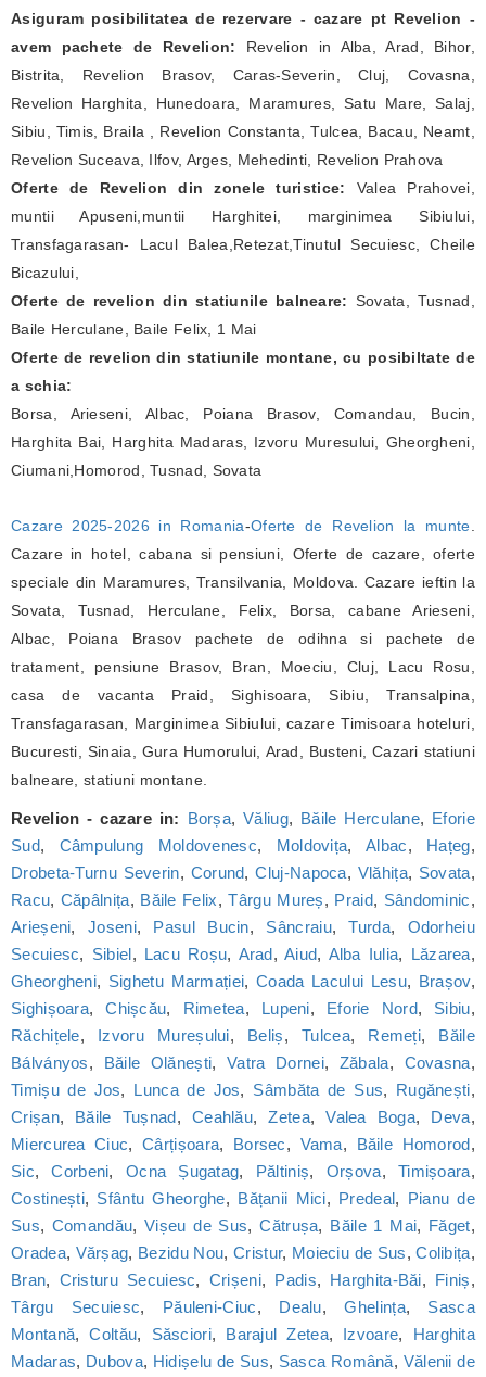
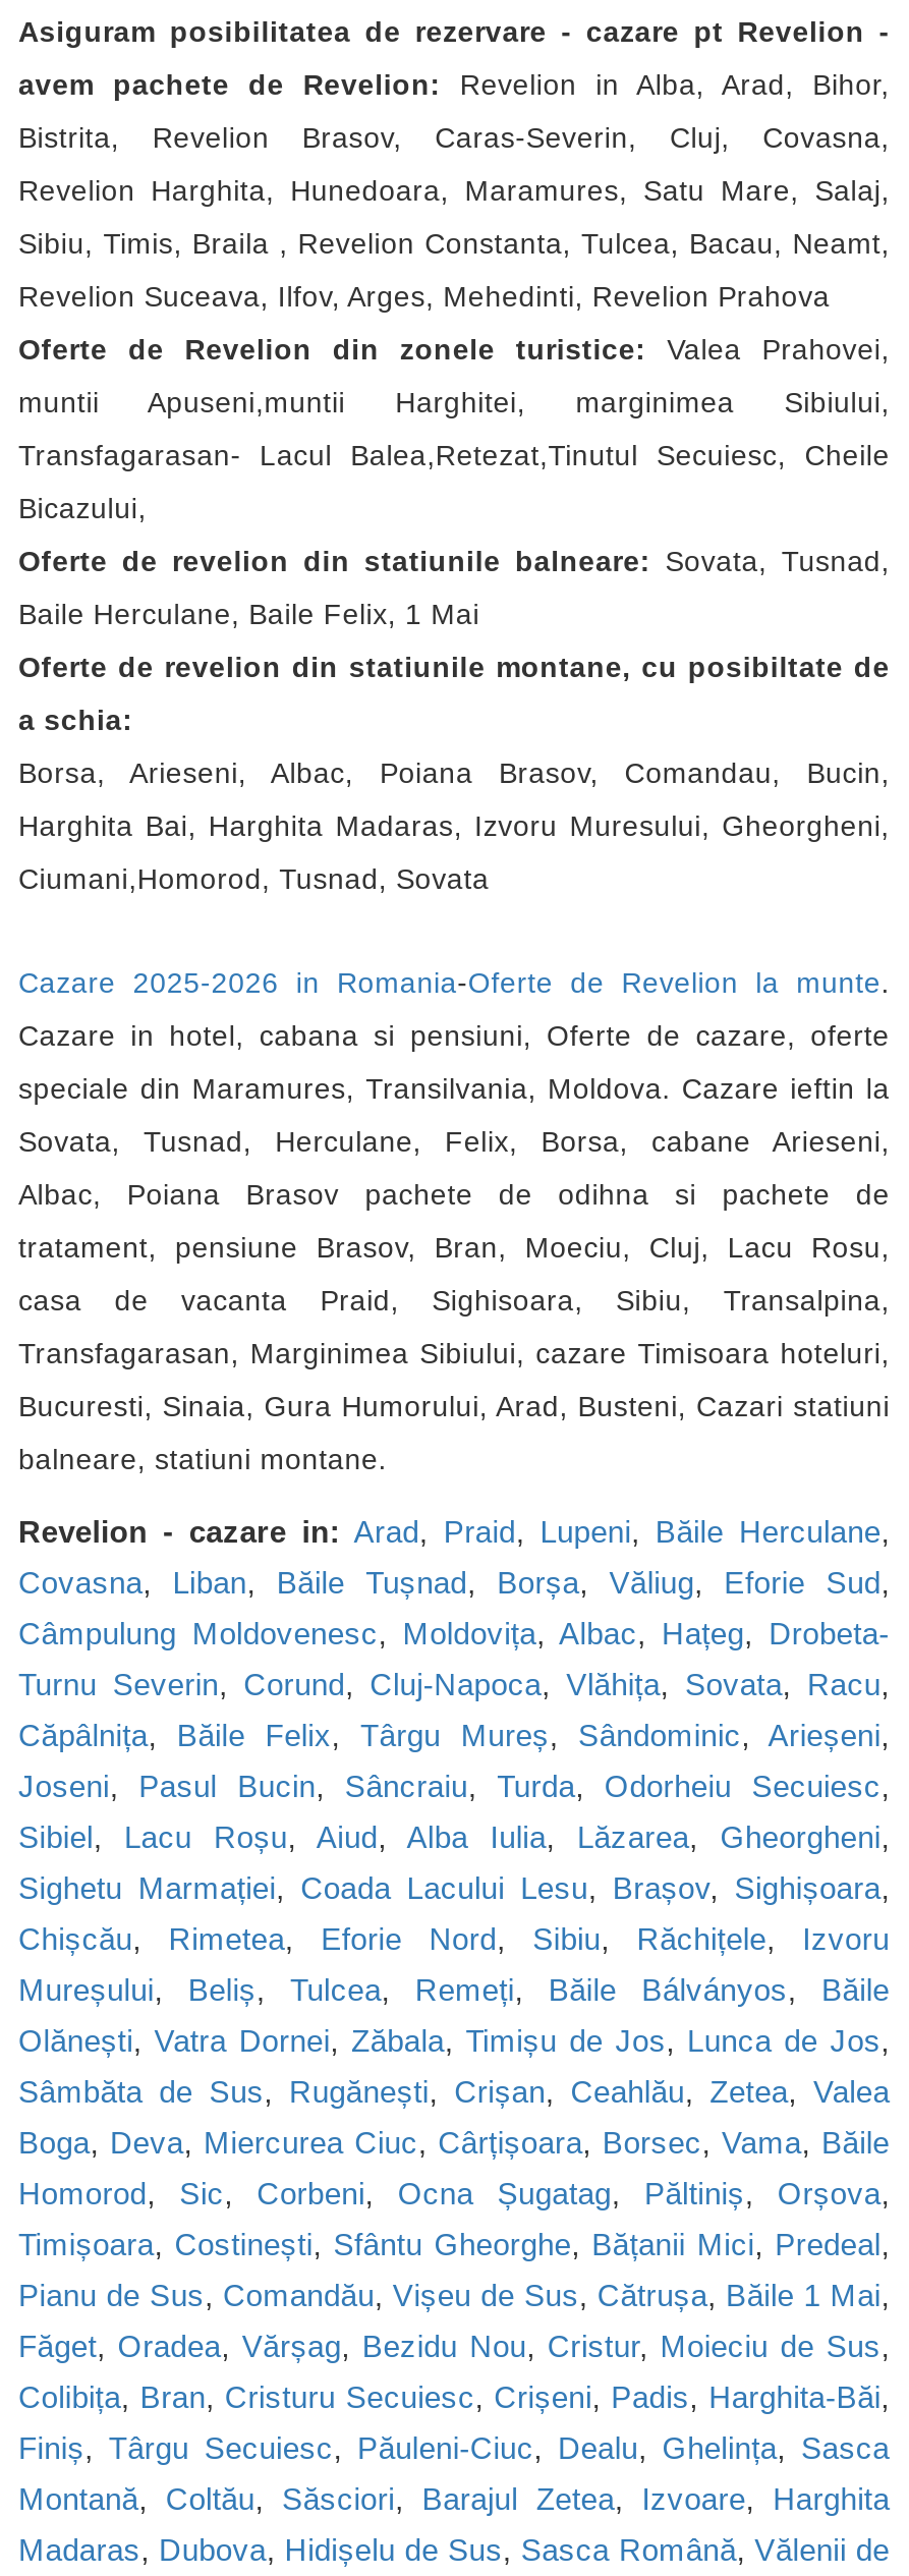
[11,809,475,828] Revelion - cazare in: Borșa, Văliug, Băile Herculane, Eforie -> [18,1514,890,1549] Revelion - cazare in: Arad, Praid, Lupeni, Băile Herculane,
[11,836,475,855] Sud, Câmpulung Moldovenesc, Moldovița, Albac, Hațeg, -> [18,1565,890,1600] Covasna, Liban, Băile Tușnad, Borșa, Văliug, Eforie Sud,
[11,863,475,882] Drobeta-Turnu Severin, Corund, Cluj-Napoca, Vlăhița, Sovata, -> [18,1616,890,1650] Câmpulung Moldovenesc, Moldovița, Albac, Hațeg, Drobeta-
[11,890,475,909] Racu, Căpâlnița, Băile Felix, Târgu Mureș, Praid, Sândominic, -> [18,1667,890,1701] Turnu Severin, Corund, Cluj-Napoca, Vlăhița, Sovata, Racu,
[11,918,475,936] Arieșeni, Joseni, Pasul Bucin, Sâncraiu, Turda, Odorheiu -> [18,1718,890,1752] Căpâlnița, Băile Felix, Târgu Mureș, Sândominic, Arieșeni,
[11,945,475,963] Secuiesc, Sibiel, Lacu Roșu, Arad, Aiud, Alba Iulia, Lăzarea, -> [18,1769,890,1803] Joseni, Pasul Bucin, Sâncraiu, Turda, Odorheiu Secuiesc,
[11,972,475,990] Gheorgheni, Sighetu Marmației, Coada Lacului Lesu, Brașov, -> [18,1819,890,1854] Sibiel, Lacu Roșu, Aiud, Alba Iulia, Lăzarea, Gheorgheni,
[11,999,475,1018] Sighișoara, Chișcău, Rimetea, Lupeni, Eforie Nord, Sibiu, -> [18,1870,890,1905] Sighetu Marmației, Coada Lacului Lesu, Brașov, Sighișoara,
[11,1026,475,1045] Răchițele, Izvoru Mureșului, Beliș, Tulcea, Remeți, Băile -> [18,1921,890,1956] Chișcău, Rimetea, Eforie Nord, Sibiu, Răchițele, Izvoru
[11,1053,475,1072] Bálványos, Băile Olănești, Vatra Dornei, Zăbala, Covasna, -> [18,1972,890,2007] Mureșului, Beliș, Tulcea, Remeți, Băile Bálványos, Băile
[11,1081,475,1099] Timișu de Jos, Lunca de Jos, Sâmbăta de Sus, Rugănești, -> [18,2023,890,2058] Olănești, Vatra Dornei, Zăbala, Timișu de Jos, Lunca de Jos,
[11,1108,475,1126] Crișan, Băile Tușnad, Ceahlău, Zetea, Valea Boga, Deva, -> [18,2074,890,2109] Sâmbăta de Sus, Rugănești, Crișan, Ceahlău, Zetea, Valea
[11,1135,475,1153] Miercurea Ciuc, Cârțișoara, Borsec, Vama, Băile Homorod, -> [18,2125,890,2160] Boga, Deva, Miercurea Ciuc, Cârțișoara, Borsec, Vama, Băile
[11,1162,475,1180] Sic, Corbeni, Ocna Șugatag, Păltiniș, Orșova, Timișoara, -> [18,2176,890,2210] Homorod, Sic, Corbeni, Ocna Șugatag, Păltiniș, Orșova,
[11,1189,475,1208] Costinești, Sfântu Gheorghe, Bățanii Mici, Predeal, Pianu de -> [18,2227,890,2261] Timișoara, Costinești, Sfântu Gheorghe, Bățanii Mici, Predeal,
[11,1216,475,1235] Sus, Comandău, Vișeu de Sus, Cătrușa, Băile 1 Mai, Făget, -> [18,2278,890,2312] Pianu de Sus, Comandău, Vișeu de Sus, Cătrușa, Băile 1 Mai,
[11,1243,475,1262] Oradea, Vărșag, Bezidu Nou, Cristur, Moieciu de Sus, Colibița, -> [18,2329,890,2363] Făget, Oradea, Vărșag, Bezidu Nou, Cristur, Moieciu de Sus,
[11,1271,475,1289] Bran, Cristuru Secuiesc, Crișeni, Padis, Harghita-Băi, Finiș, -> [18,2379,890,2414] Colibița, Bran, Cristuru Secuiesc, Crișeni, Padis, Harghita-Băi,
[11,1298,475,1316] Târgu Secuiesc, Păuleni-Ciuc, Dealu, Ghelința, Sasca -> [18,2430,890,2465] Finiș, Târgu Secuiesc, Păuleni-Ciuc, Dealu, Ghelința, Sasca

